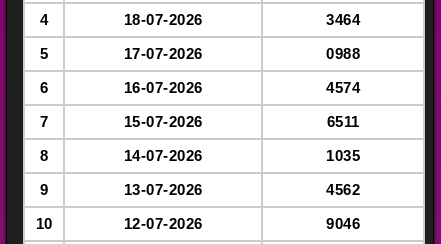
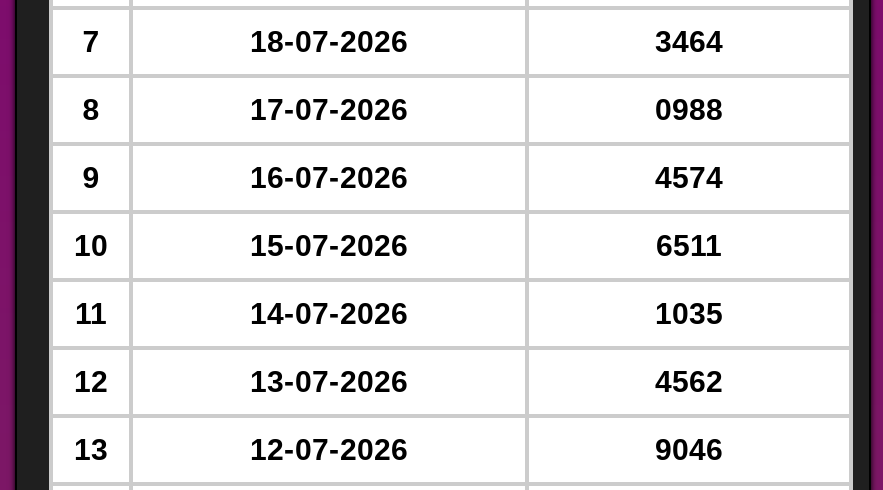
[40,11,48,28] 4 -> [83,24,99,58] 7
[40,45,48,62] 5 -> [83,92,99,126] 8
[40,79,48,96] 6 -> [83,160,99,194] 9
[40,113,48,130] 7 -> [74,228,108,262] 10
[40,147,48,164] 8 -> [75,296,107,330] 11
[40,181,48,198] 9 -> [74,364,108,398] 12
[35,215,52,232] 10 -> [74,432,108,466] 13

